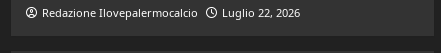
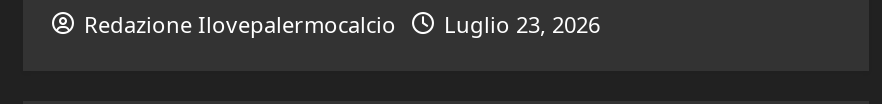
[41,5,299,20] Redazione Ilovepalermocalcio Luglio 22, 2026 -> [84,9,600,39] Redazione Ilovepalermocalcio Luglio 23, 2026

